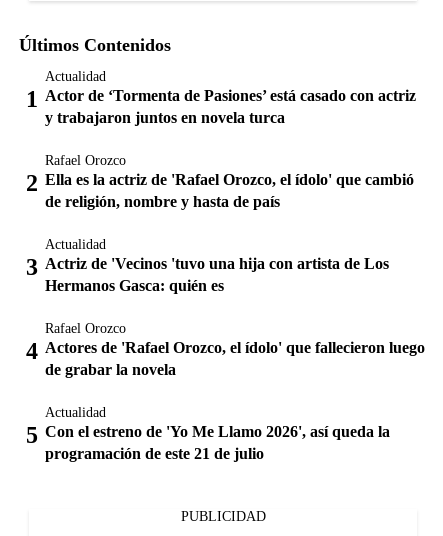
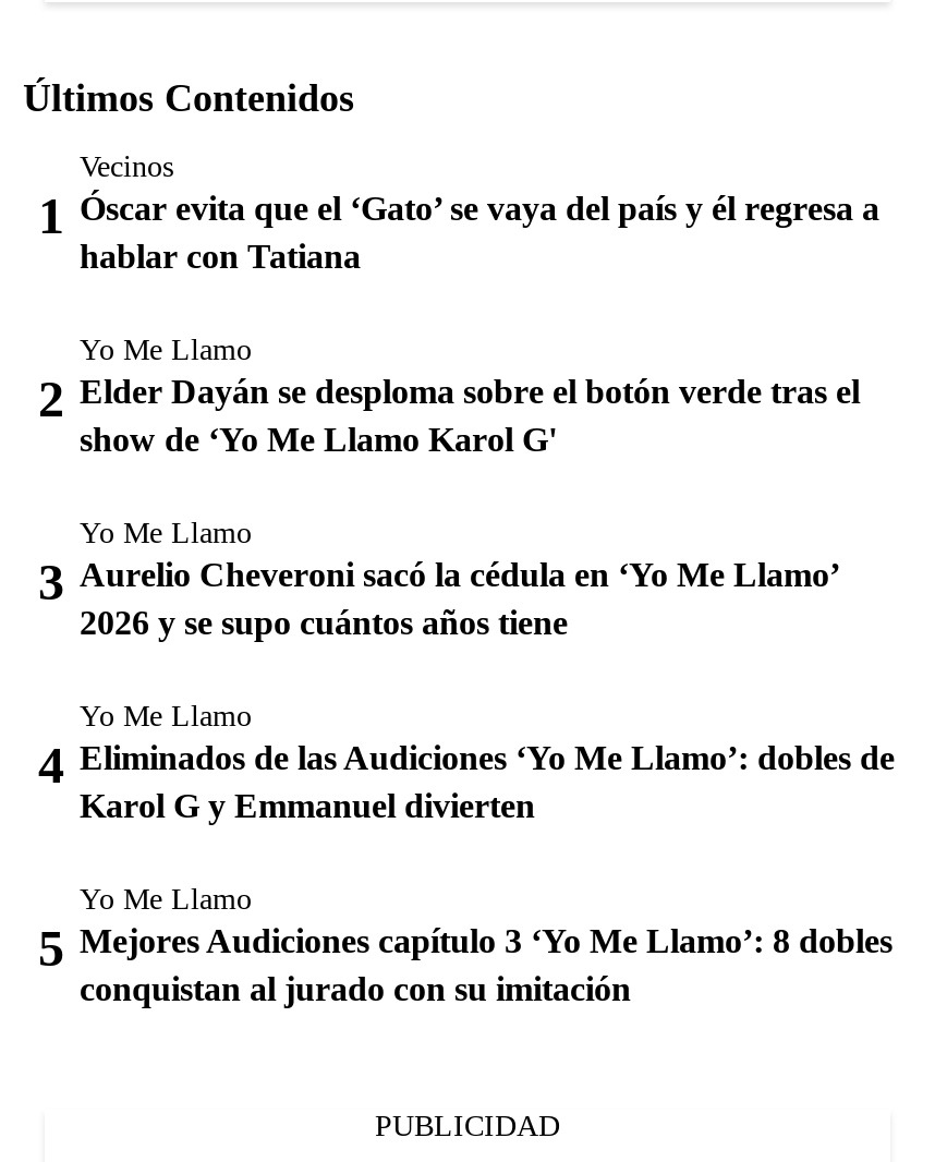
[45,69,416,126] Actualidad | Actor de ‘Tormenta de Pasiones’ está casado con actriz | y trabajaron juntos en novela turca -> [80,150,879,274] Vecinos | Óscar evita que el ‘Gato’ se vaya del país y él regresa a | hablar con Tatiana
[45,153,414,210] Rafael Orozco | Ella es la actriz de 'Rafael Orozco, el ídolo' que cambió | de religión, nombre y hasta de país -> [80,333,860,457] Yo Me Llamo | Elder Dayán se desploma sobre el botón verde tras el | show de ‘Yo Me Llamo Karol G'
[45,237,389,294] Actualidad | Actriz de 'Vecinos 'tuvo una hija con artista de Los | Hermanos Gasca: quién es -> [80,516,838,640] Yo Me Llamo | Aurelio Cheveroni sacó la cédula en ‘Yo Me Llamo’ | 2026 y se supo cuántos años tiene
[45,321,425,378] Rafael Orozco | Actores de 'Rafael Orozco, el ídolo' que fallecieron luego | de grabar la novela -> [80,699,895,823] Yo Me Llamo | Eliminados de las Audiciones ‘Yo Me Llamo’: dobles de | Karol G y Emmanuel divierten
[45,405,390,462] Actualidad | Con el estreno de 'Yo Me Llamo 2026', así queda la | programación de este 21 de julio -> [80,882,892,1007] Yo Me Llamo | Mejores Audiciones capítulo 3 ‘Yo Me Llamo’: 8 dobles | conquistan al jurado con su imitación

